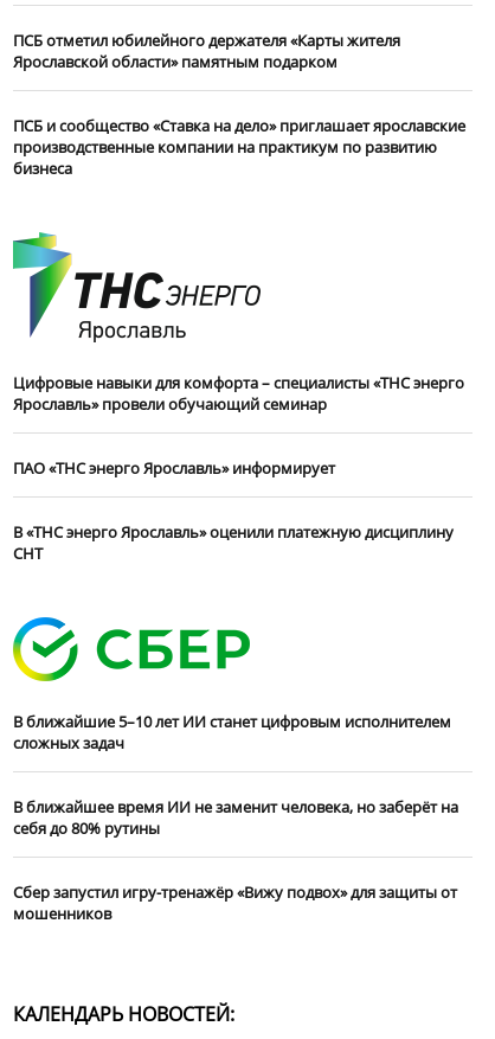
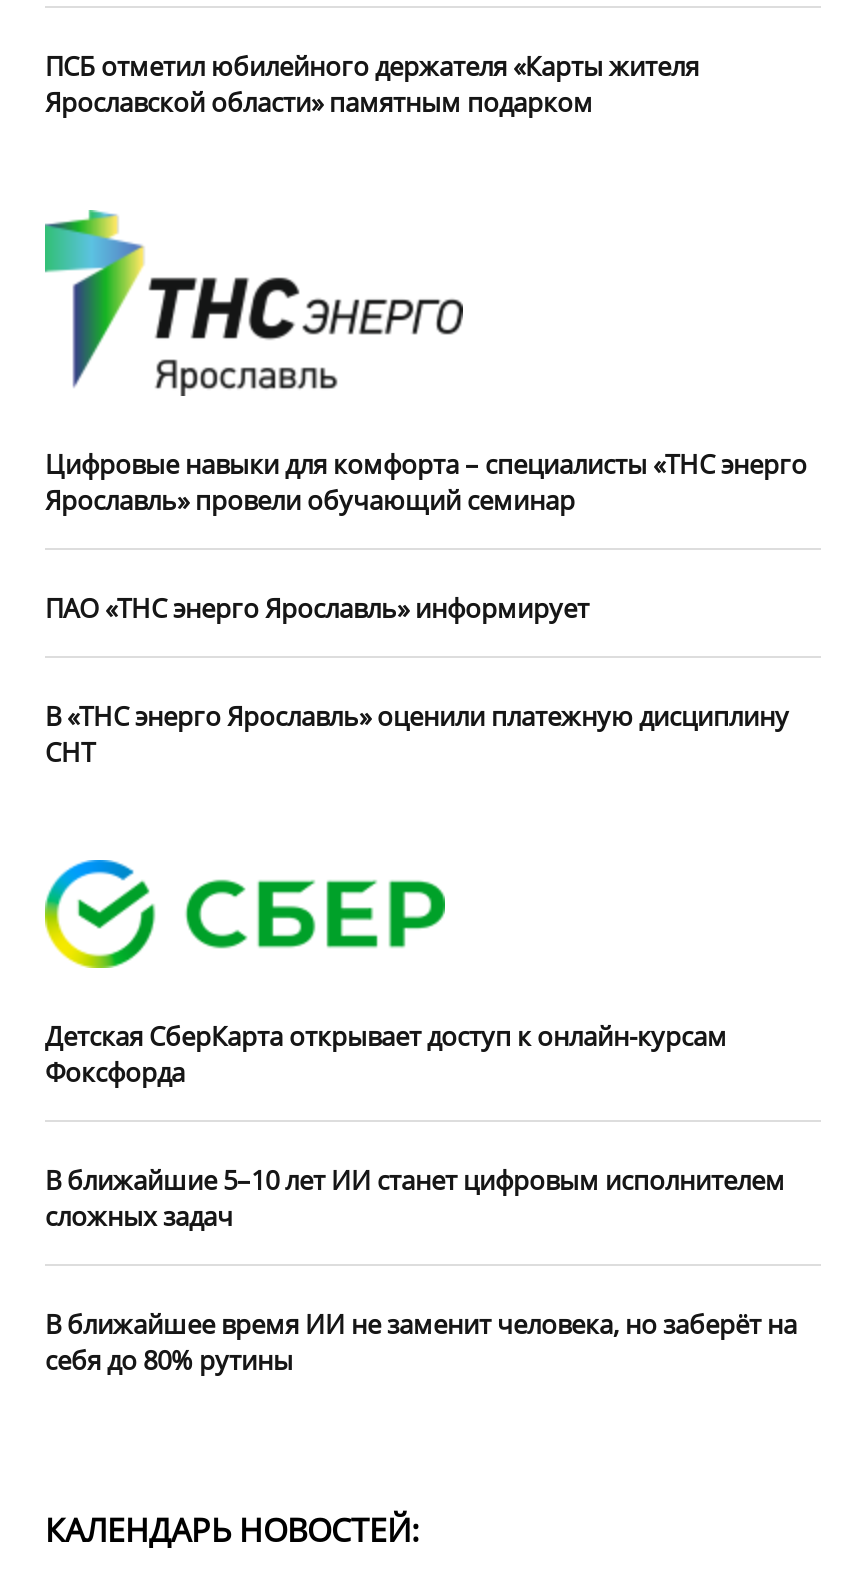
[13,115,465,179] ПСБ и сообщество «Ставка на дело» приглашает ярославские | производственные компании на практикум по развитию | бизнеса -> none
none -> [45,1018,727,1090] Детская СберКарта открывает доступ к онлайн-курсам | Фоксфорда
[13,881,457,924] Сбер запустил игру-тренажёр «Вижу подвох» для защиты от | мошенников -> none

